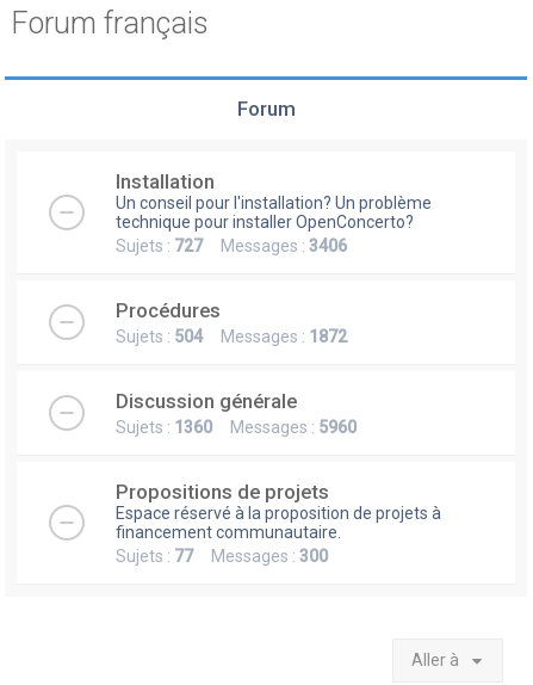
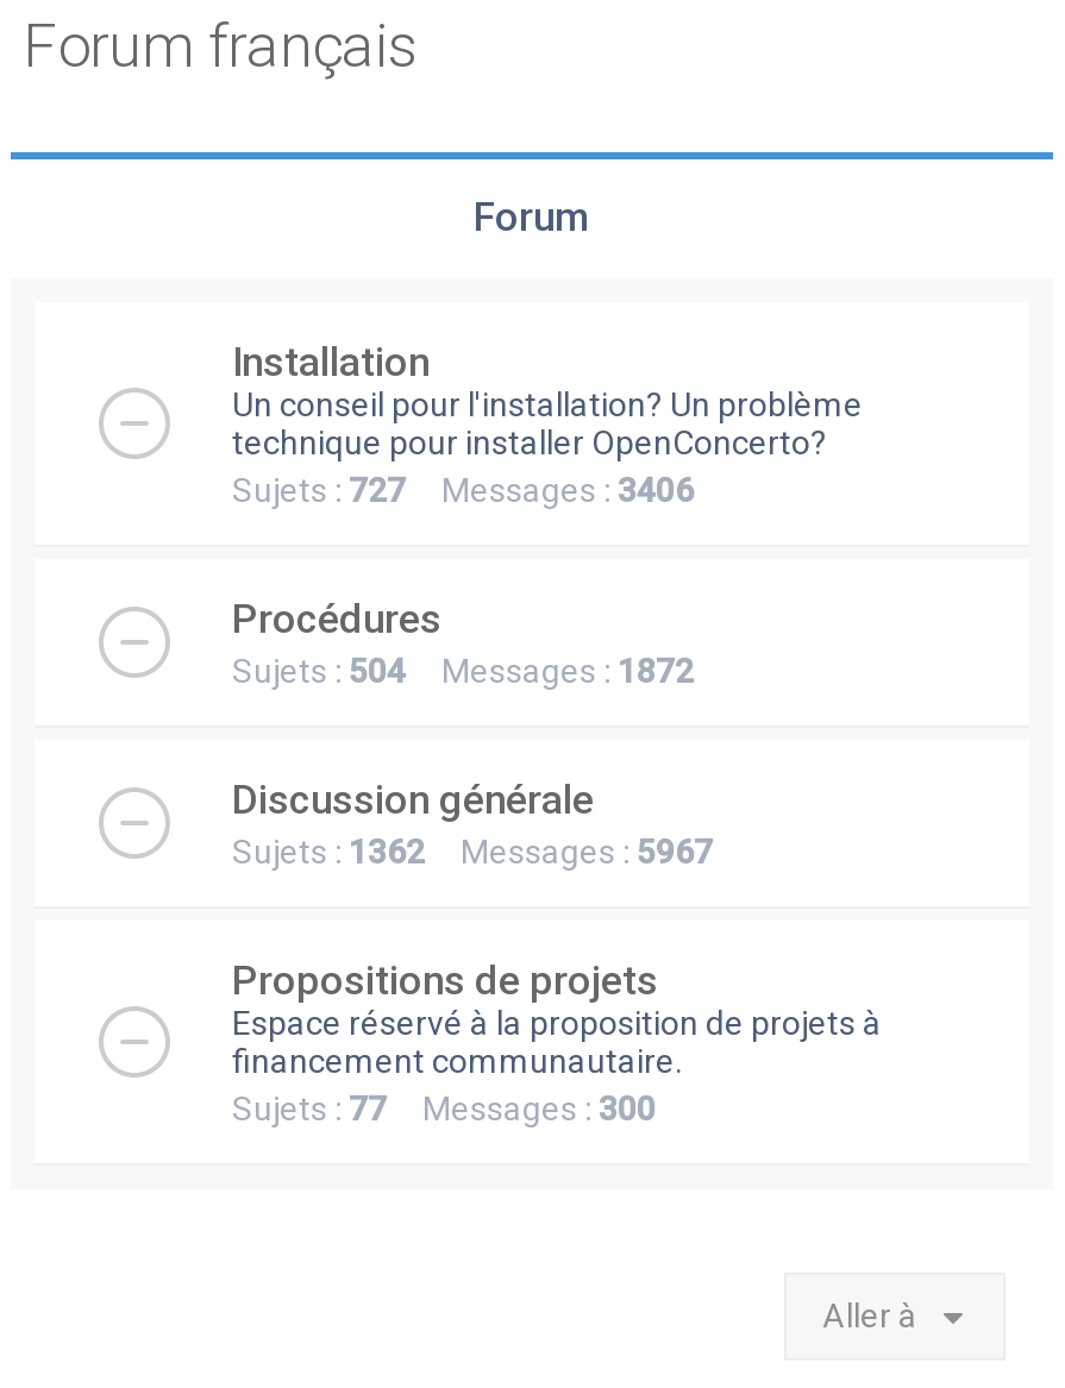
[116,418,357,437] Sujets : 1360 Messages : 5960 -> [232,832,713,870] Sujets : 1362 Messages : 5967

